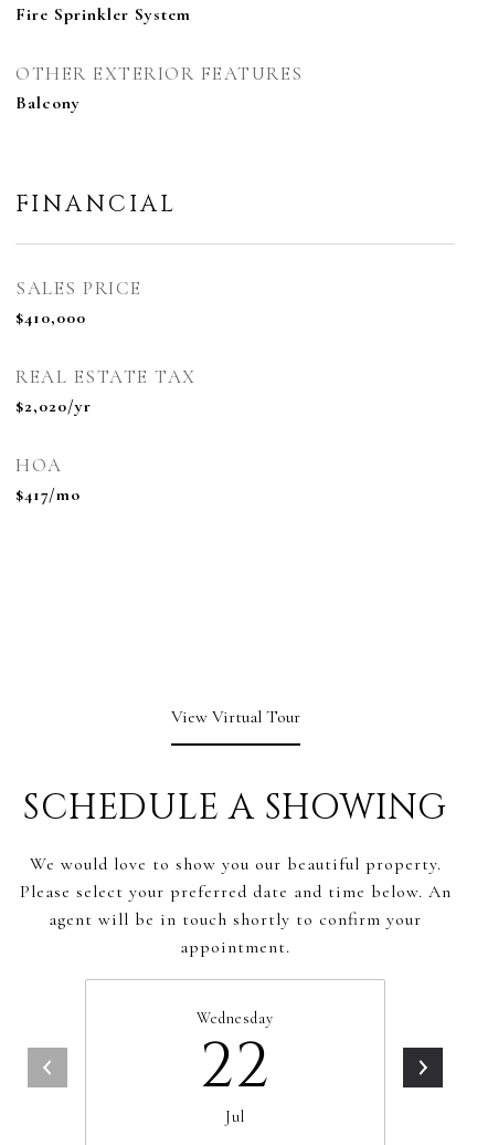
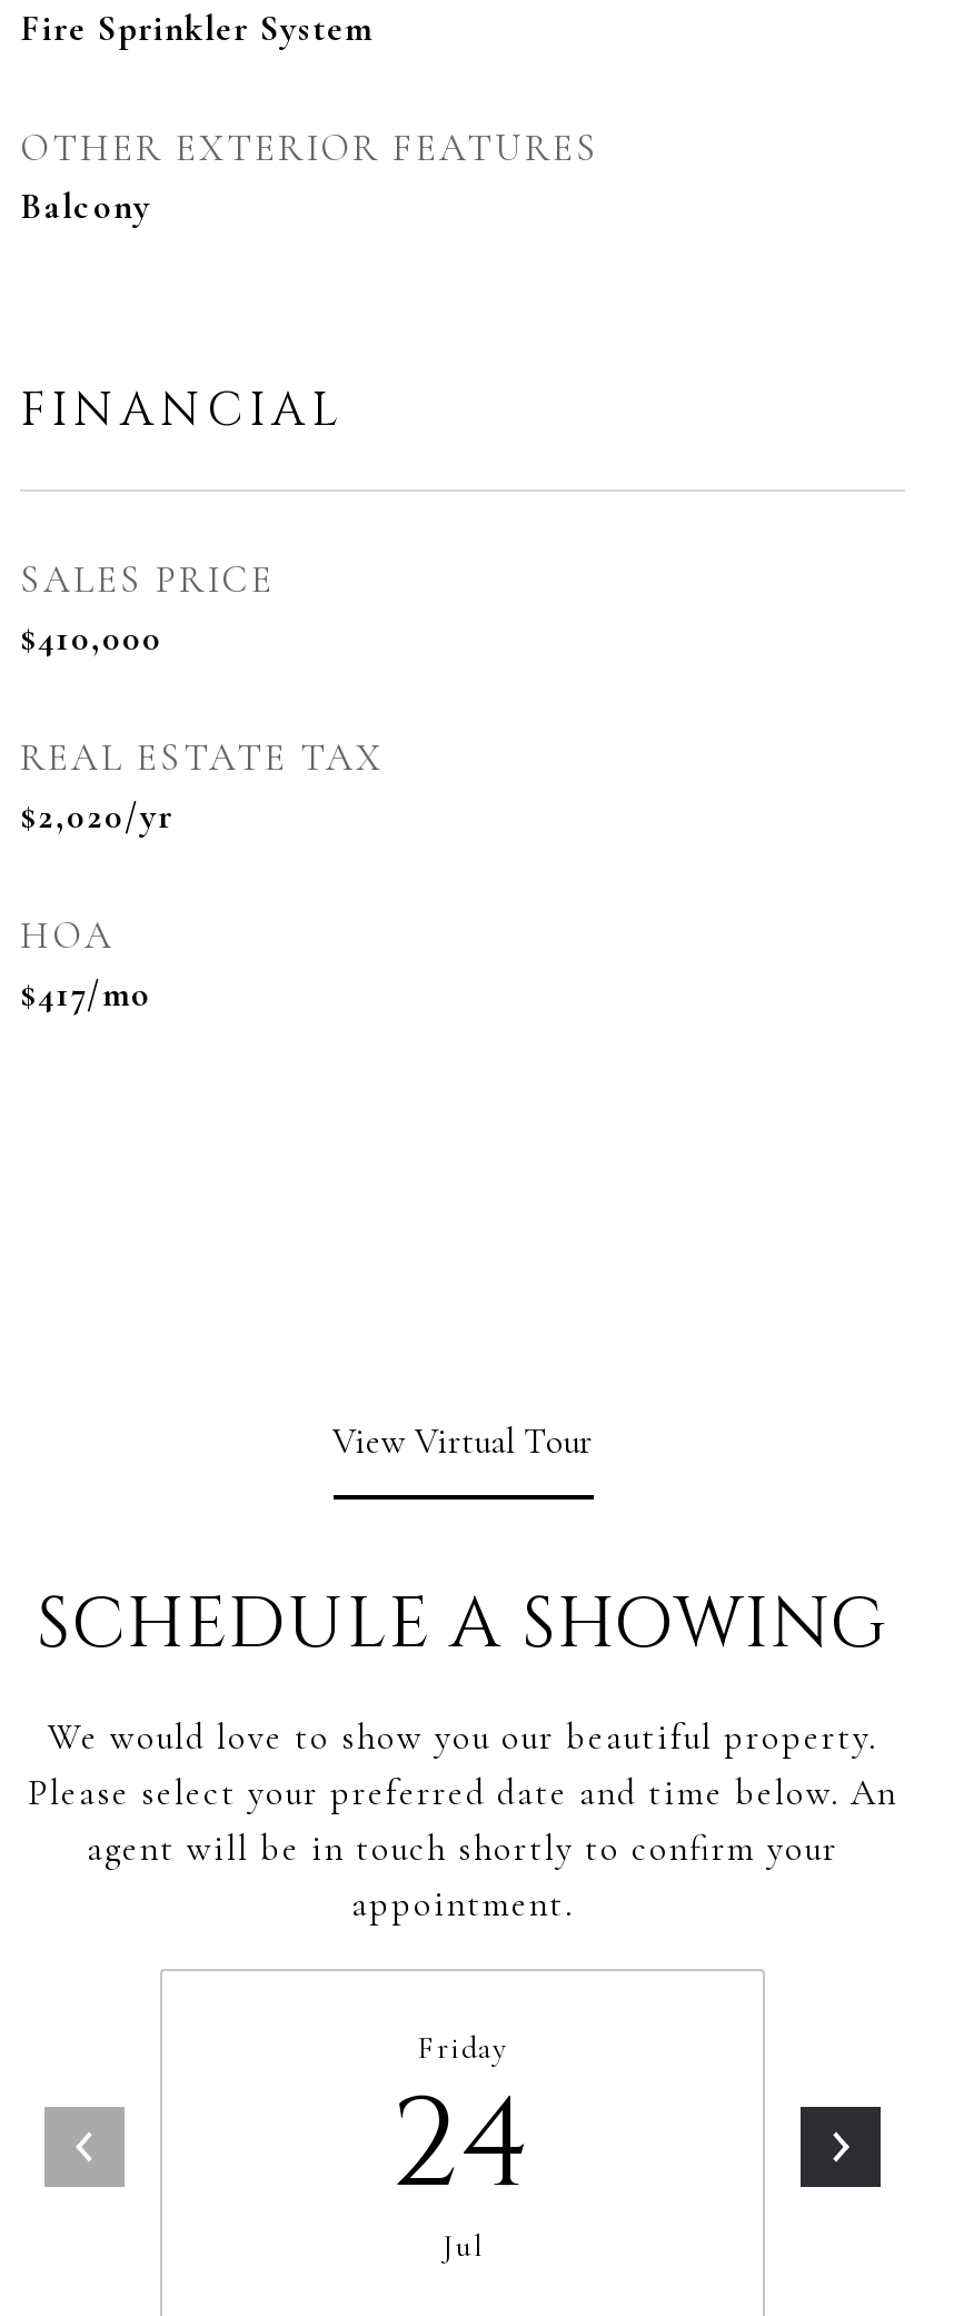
[197,1009,274,1110] Wednesday | 22 -> [390,2029,535,2231] Friday | 24

